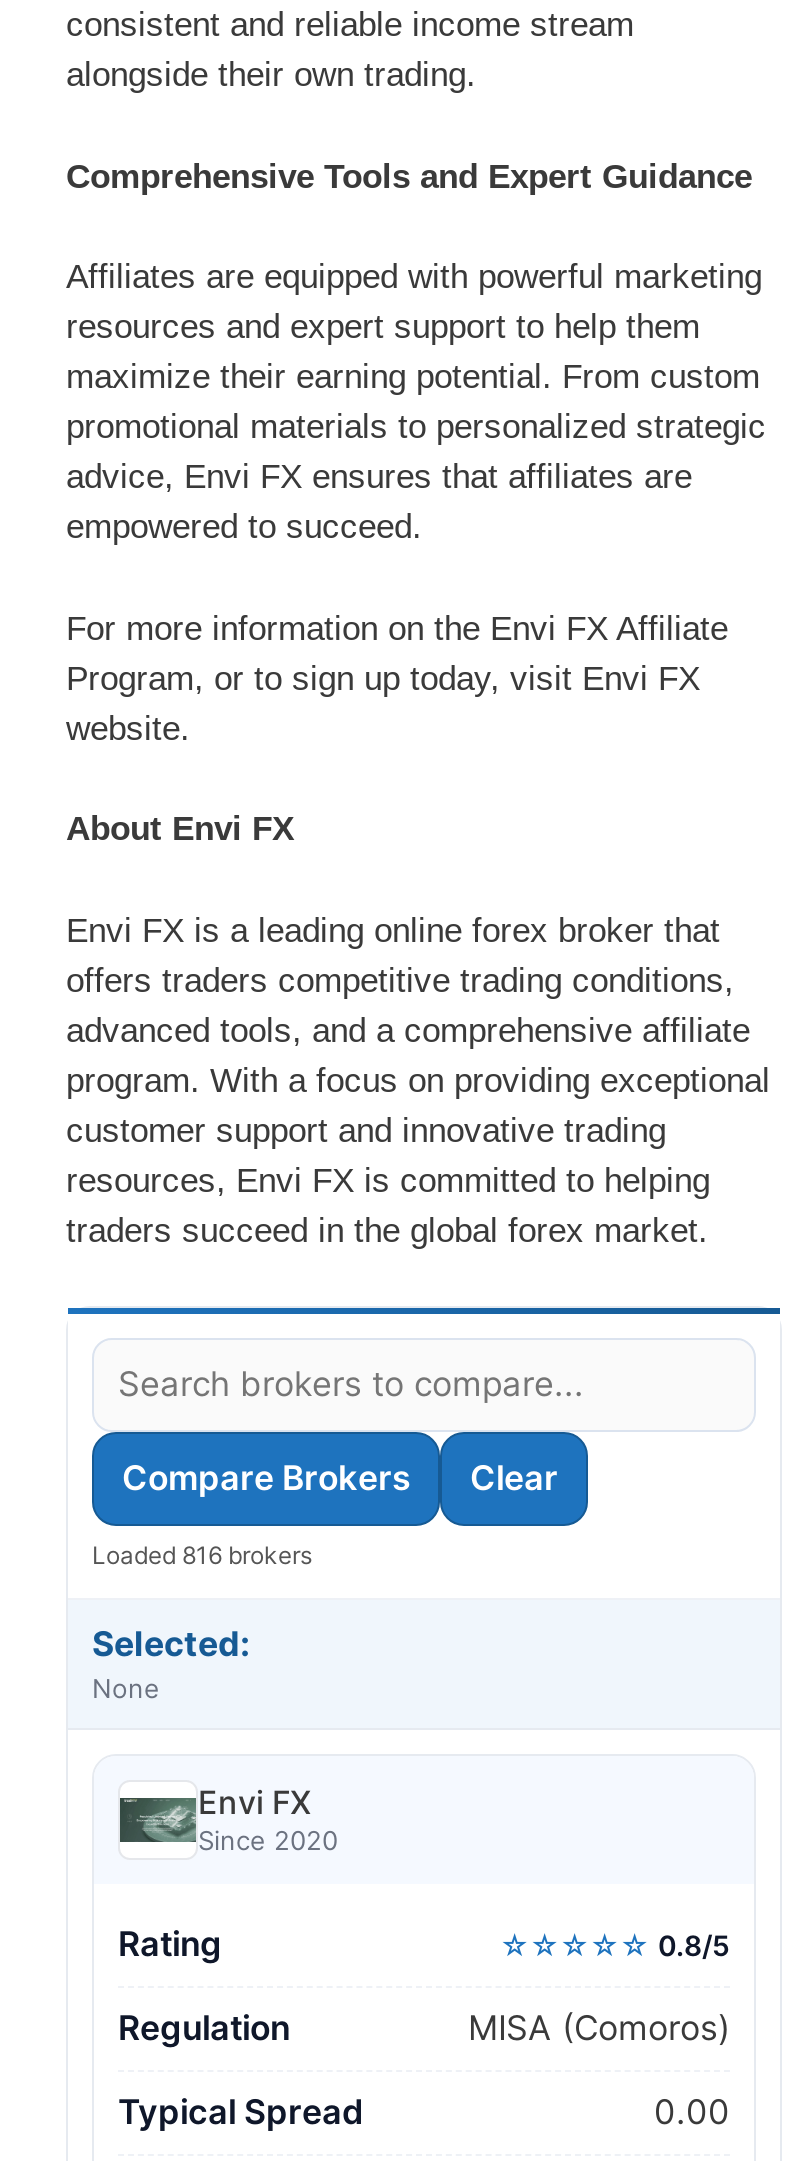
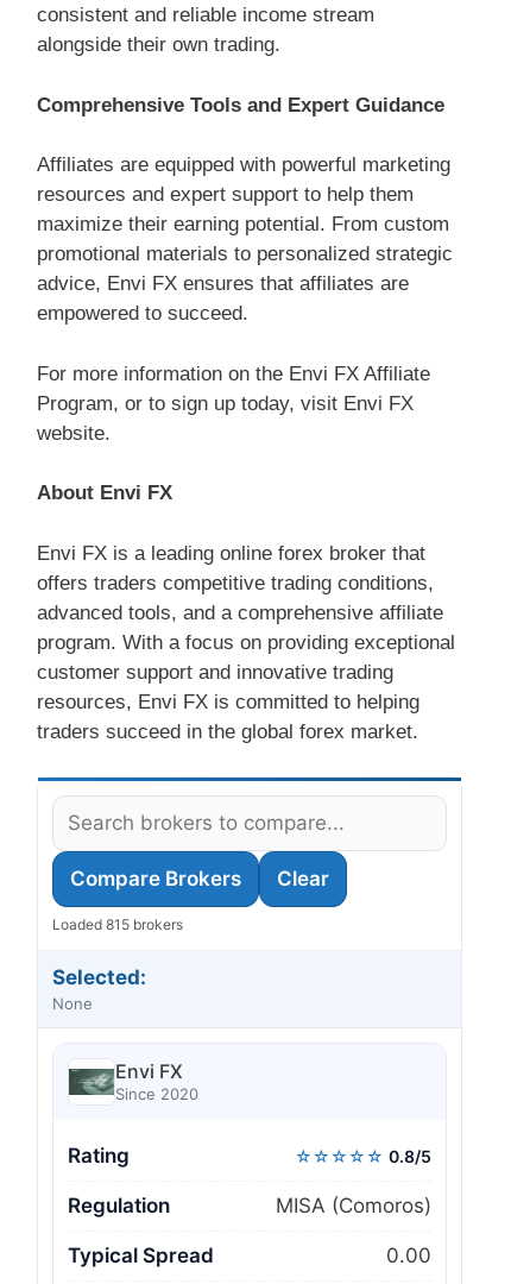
[92,1540,312,1570] Loaded 816 brokers -> [52,915,183,933] Loaded 815 brokers

